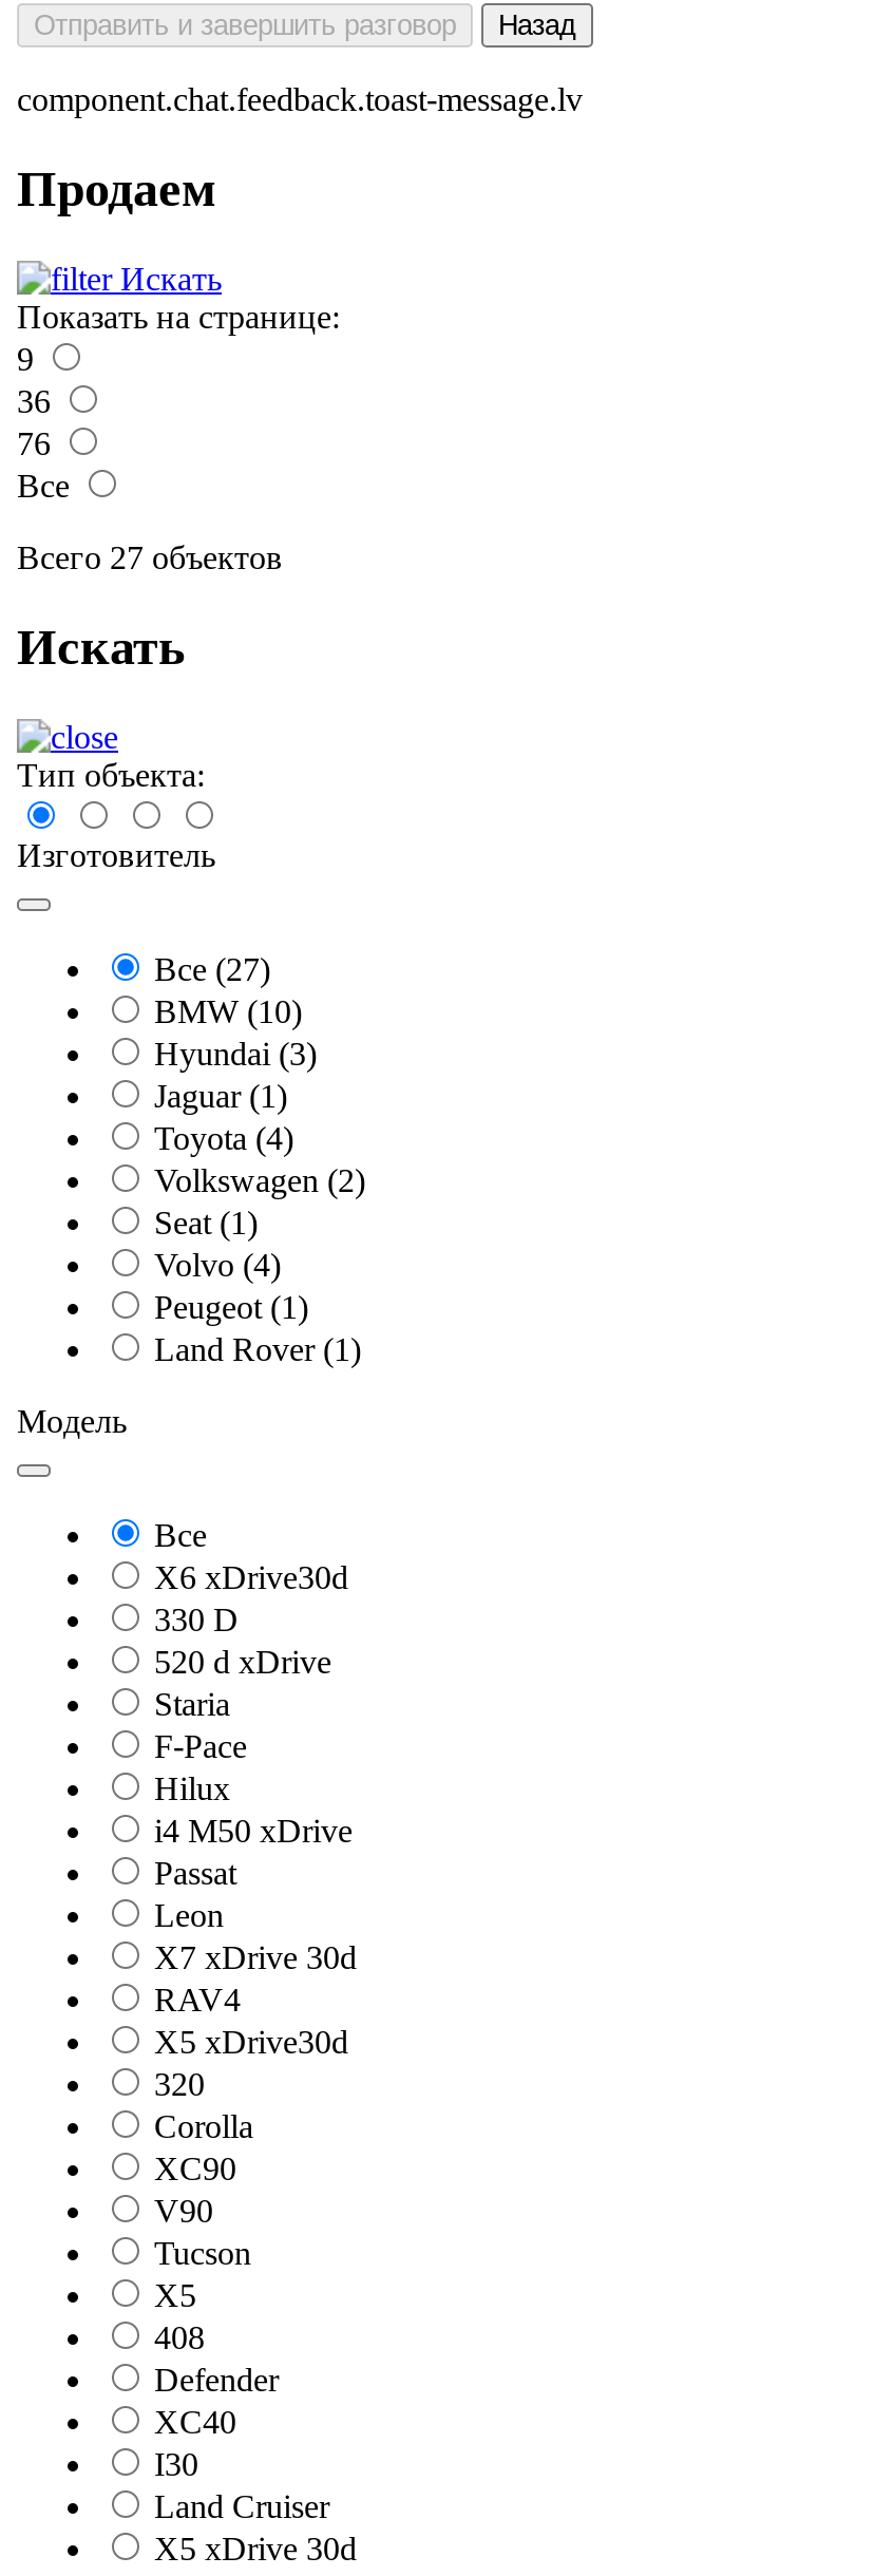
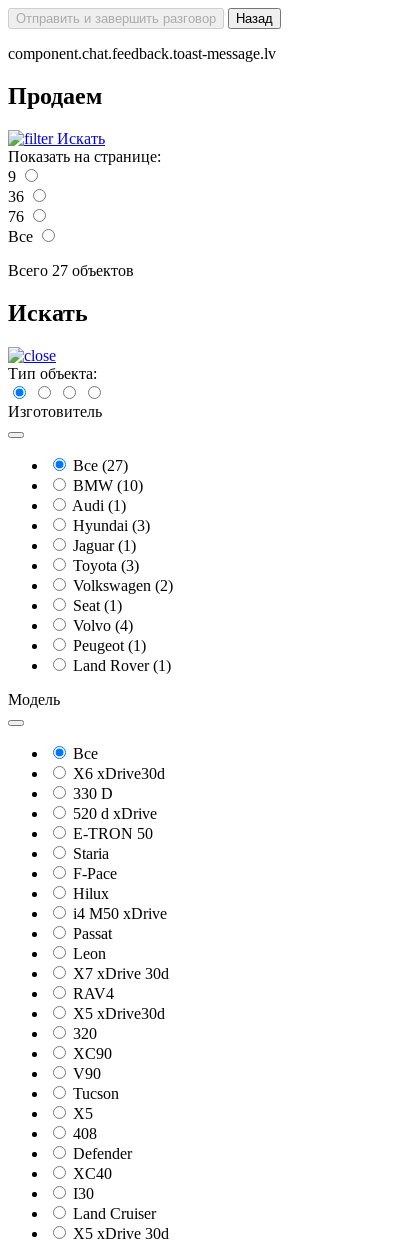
none -> [72,497,126,514] Audi (1)
[154,1120,293,1156] Toyota (4) -> [73,557,139,574] Toyota (3)
none -> [73,825,153,842] E-TRON 50
moved [154,1686,357,2102] -> [73,845,169,1042]: Staria | F-Pace | Hilux | ... | X5 xDrive30d | 320
[154,2108,253,2144] Corolla -> none

